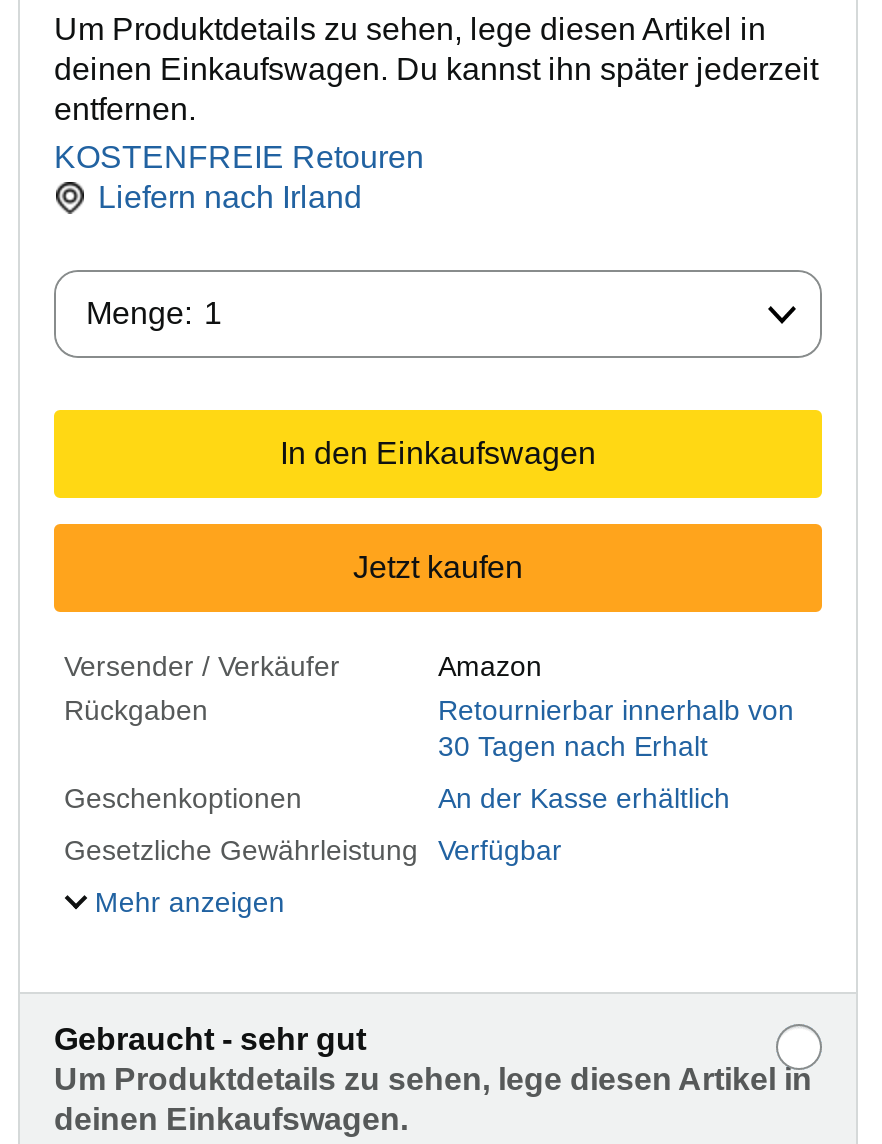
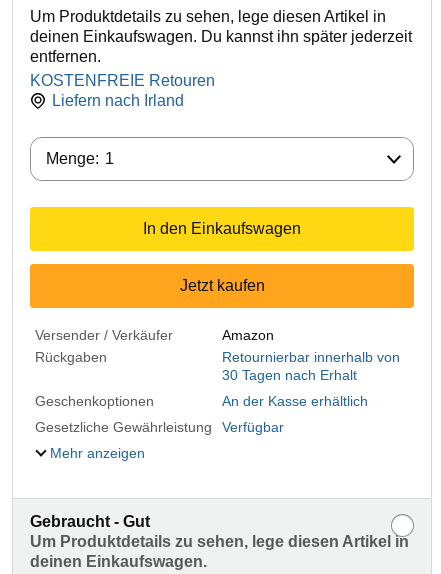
[54,1022,366,1056] Gebraucht - sehr gut -> [30,513,150,530] Gebraucht - Gut

